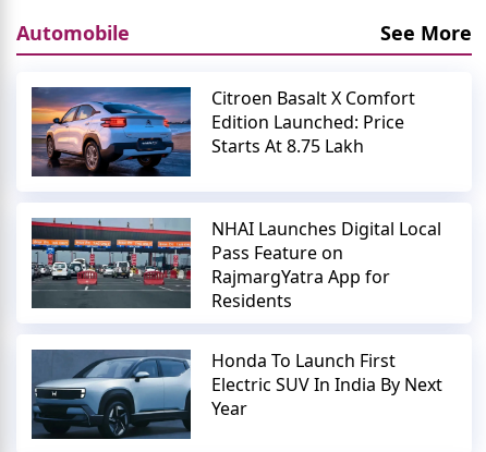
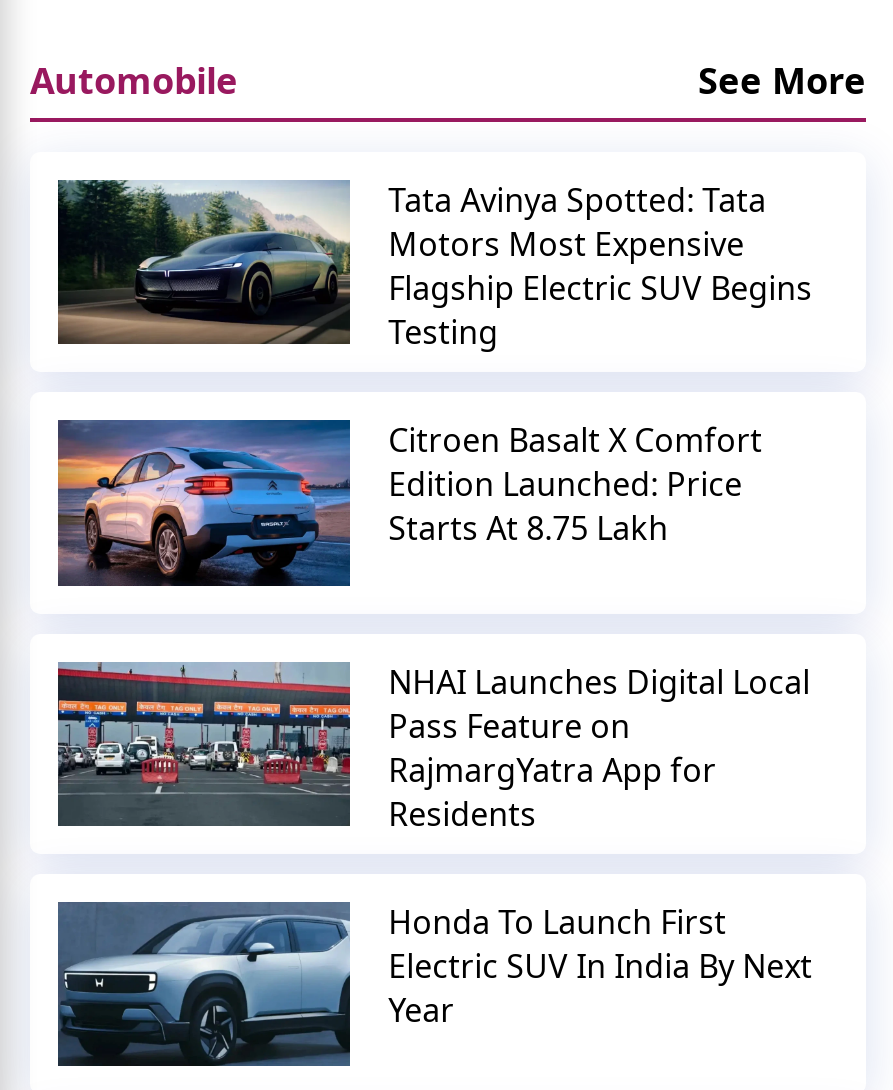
none -> [56,178,812,354] [image] | Tata Avinya Spotted: Tata | Motors Most Expensive | Flagship Electric SUV Begins | Testing

